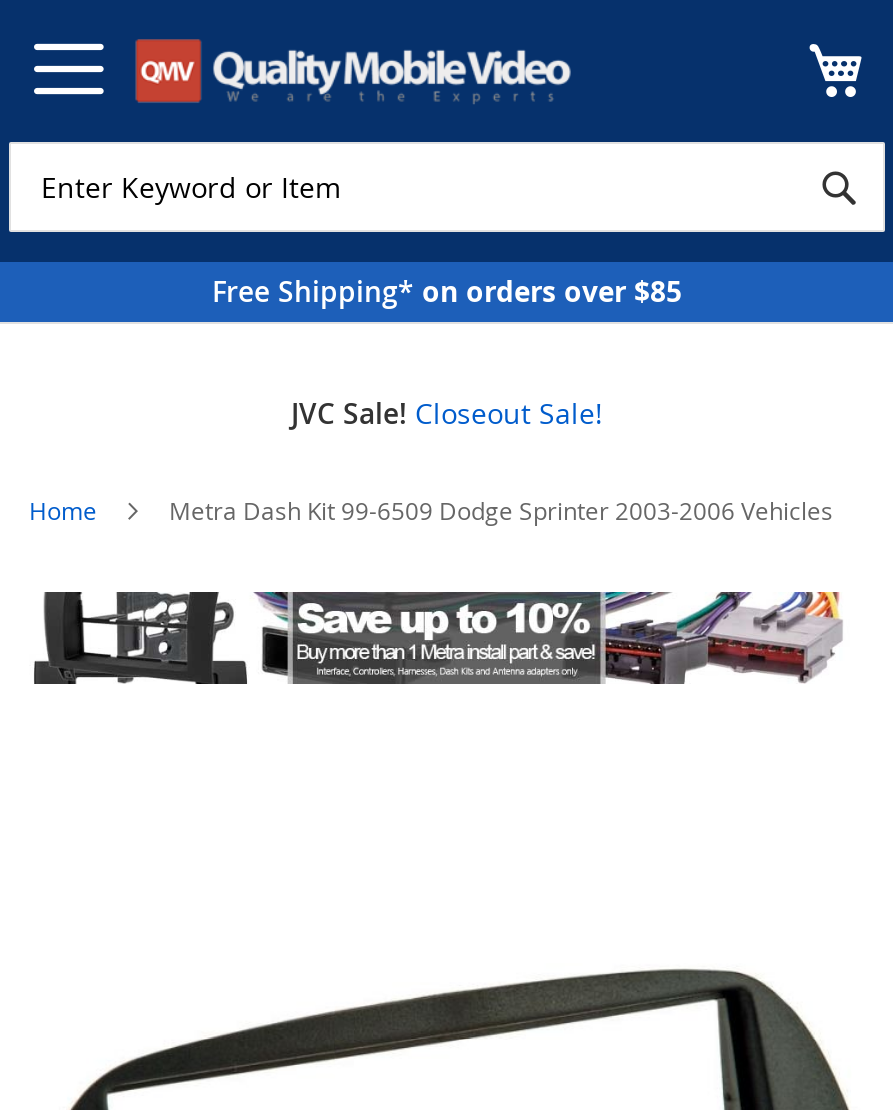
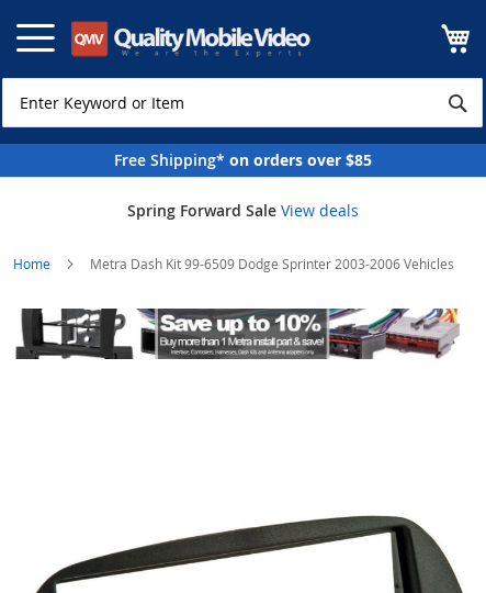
[291,394,603,432] JVC Sale! Closeout Sale! -> [127,200,358,221] Spring Forward Sale View deals

